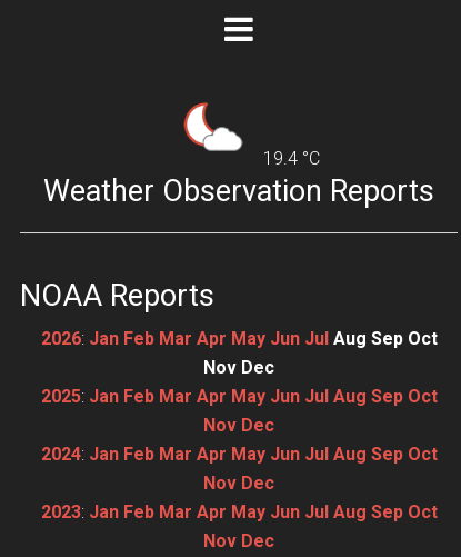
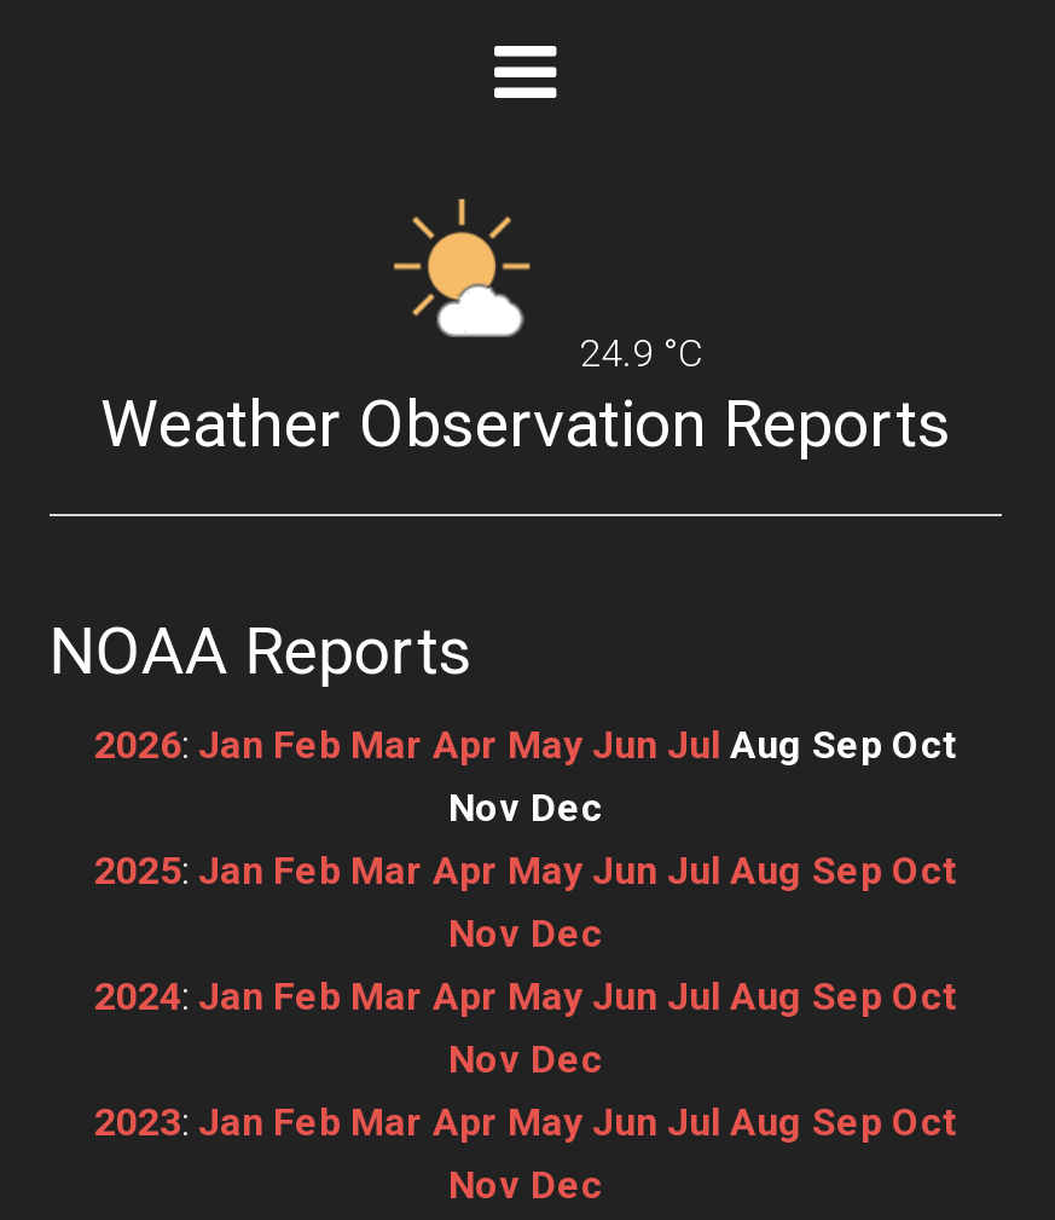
[179,88,320,169] [image] | 19.4 °C -> [390,197,702,376] [image] | 24.9 °C

